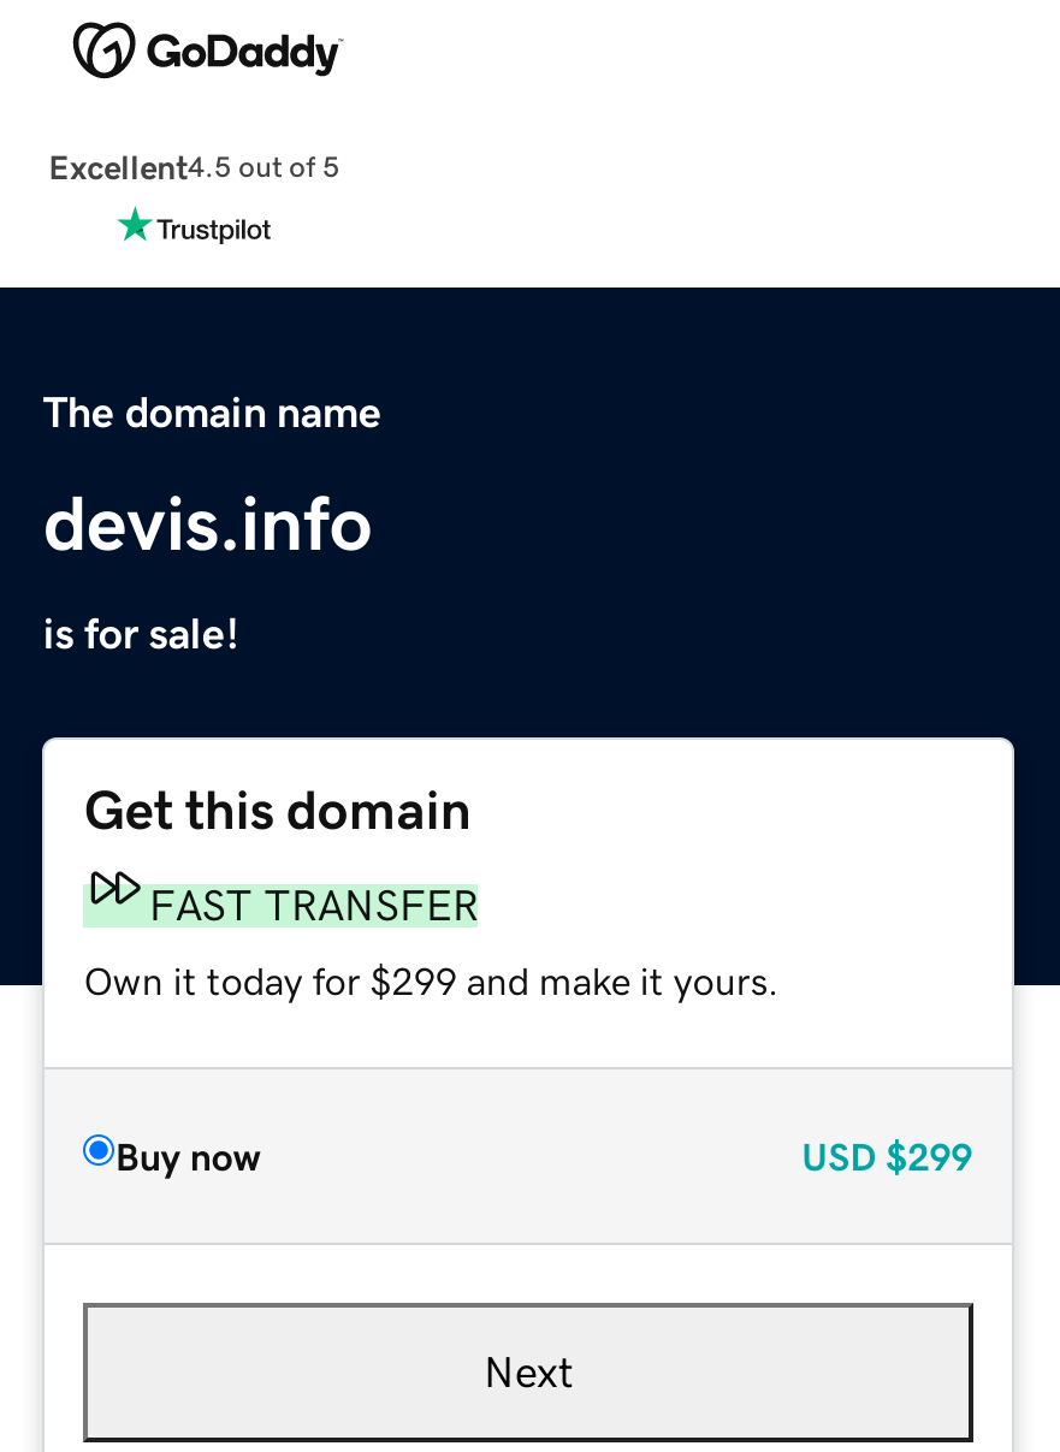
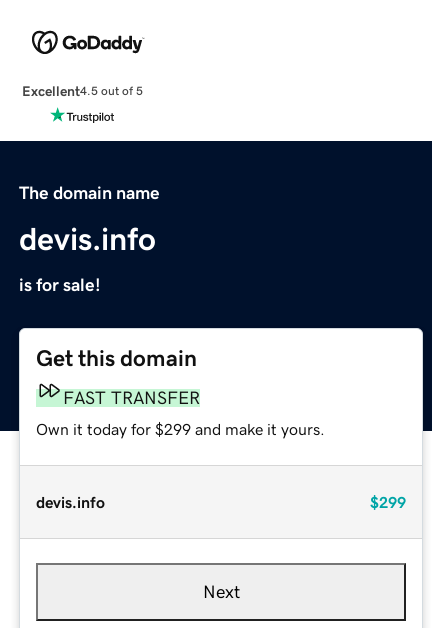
[115,1136,972,1174] Buy now | USD $299 -> [36,494,406,510] devis.info | $299

